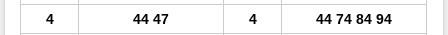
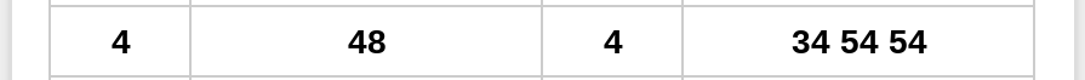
[133,11,169,27] 44 47 -> [348,22,387,60] 48
[316,11,392,27] 44 74 84 94 -> [792,22,927,60] 34 54 54

